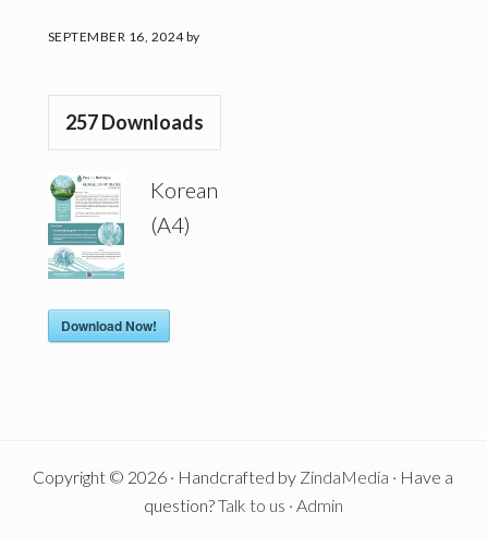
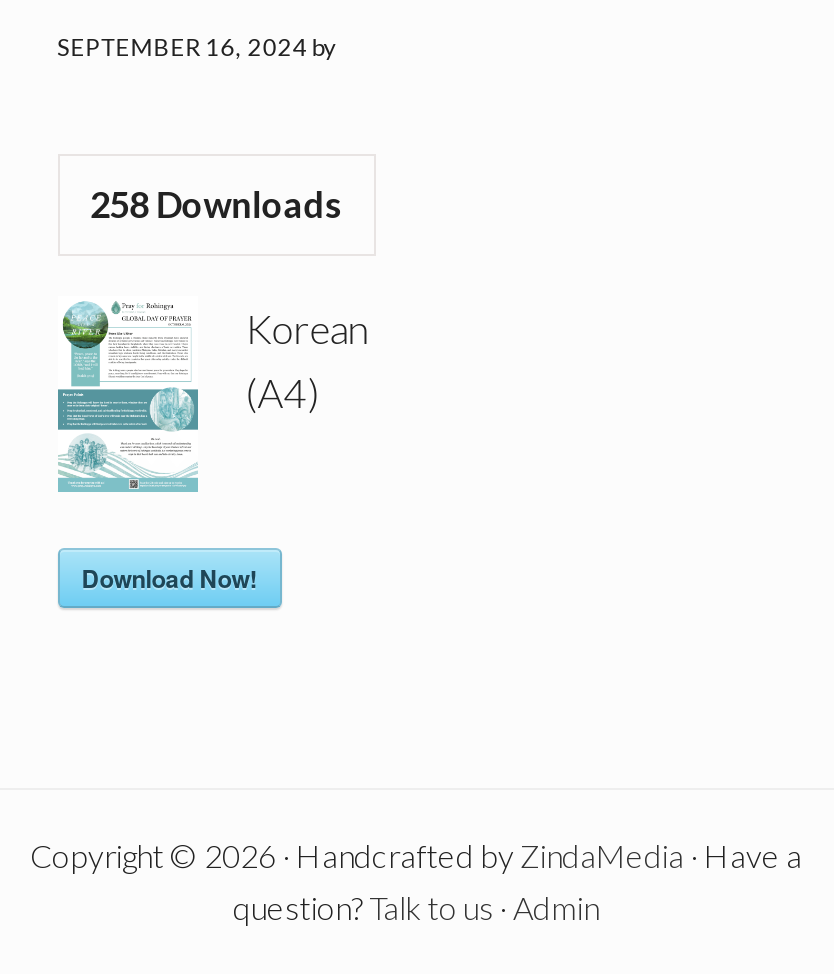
[65,110,204,134] 257 Downloads -> [90,182,344,226] 258 Downloads

